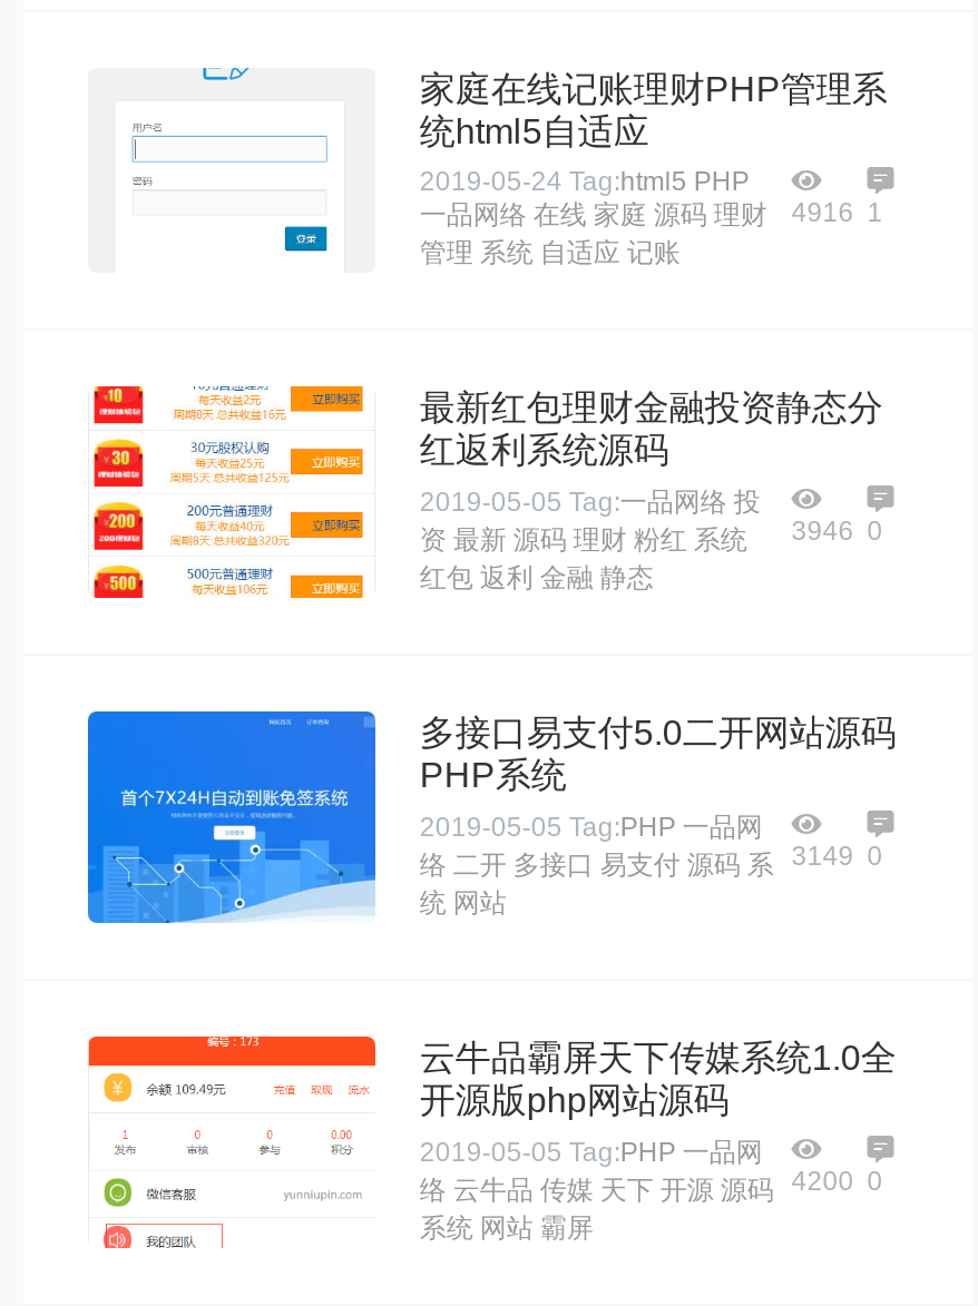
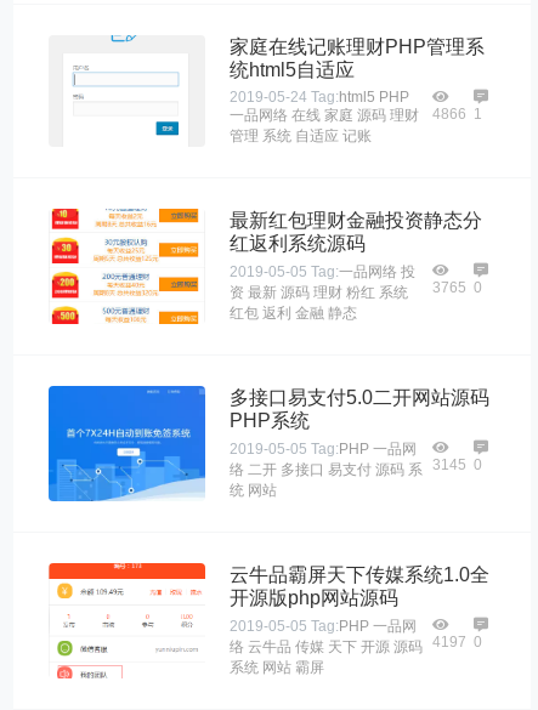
[420,197,883,230] 一品网络 在线 家庭 源码 理财 4916 1 -> [229,106,482,124] 一品网络 在线 家庭 源码 理财 4866 1
[420,515,883,556] 资 最新 源码 理财 粉红 系统 3946 0 -> [229,279,482,301] 资 最新 源码 理财 粉红 系统 3765 0
[420,841,883,881] 络 二开 多接口 易支付 源码 系 3149 0 -> [229,456,482,478] 络 二开 多接口 易支付 源码 系 3145 0
[420,1166,883,1206] 络 云牛品 传媒 天下 开源 源码 4200 0 -> [229,634,482,655] 络 云牛品 传媒 天下 开源 源码 4197 0

